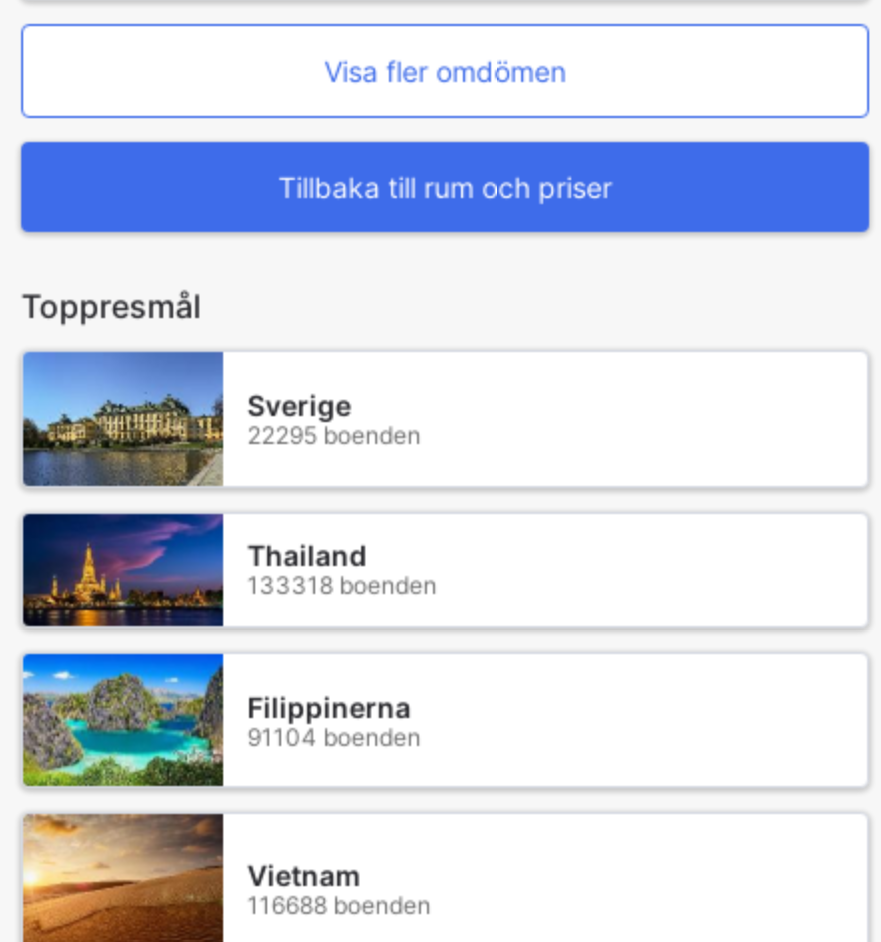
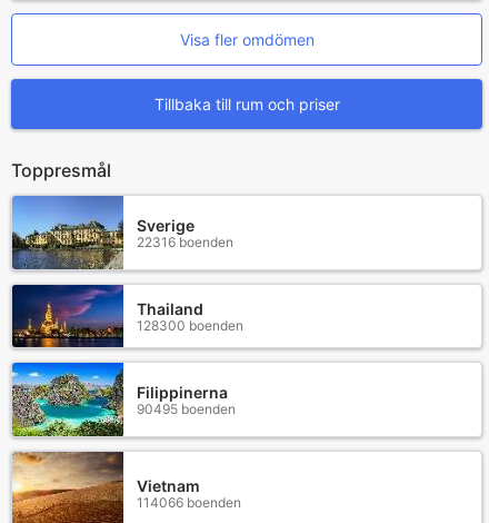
[247,420,421,450] 22295 boenden -> [137,234,233,250] 22316 boenden
[247,571,437,601] 133318 boenden -> [137,317,243,334] 128300 boenden
[247,721,421,751] 91104 boenden -> [137,400,236,417] 90495 boenden
[247,891,431,921] 116688 boenden -> [137,495,241,511] 114066 boenden

